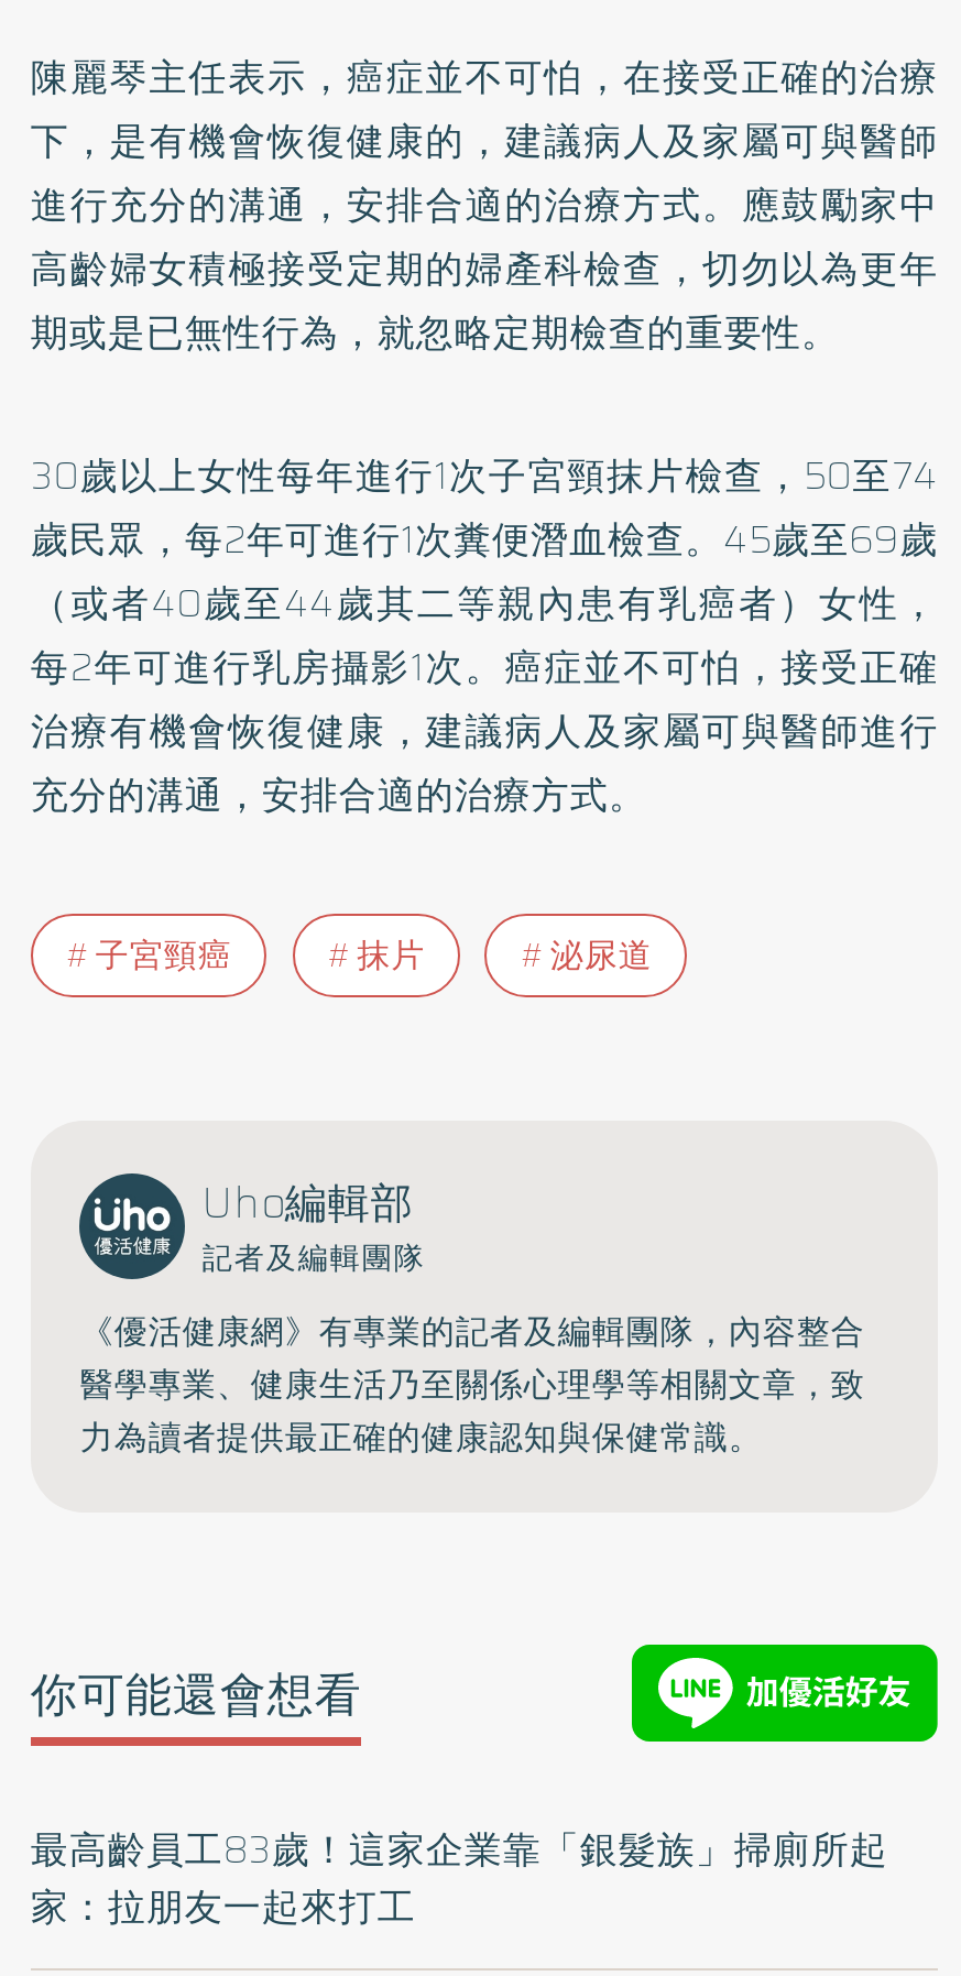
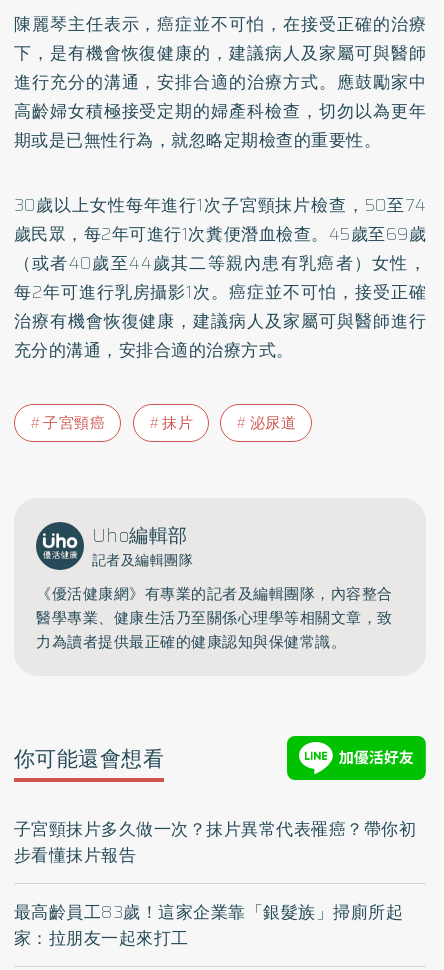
none -> [14,816,416,868] 子宮頸抹片多久做一次？抹片異常代表罹癌？帶你初 | 步看懂抹片報告

